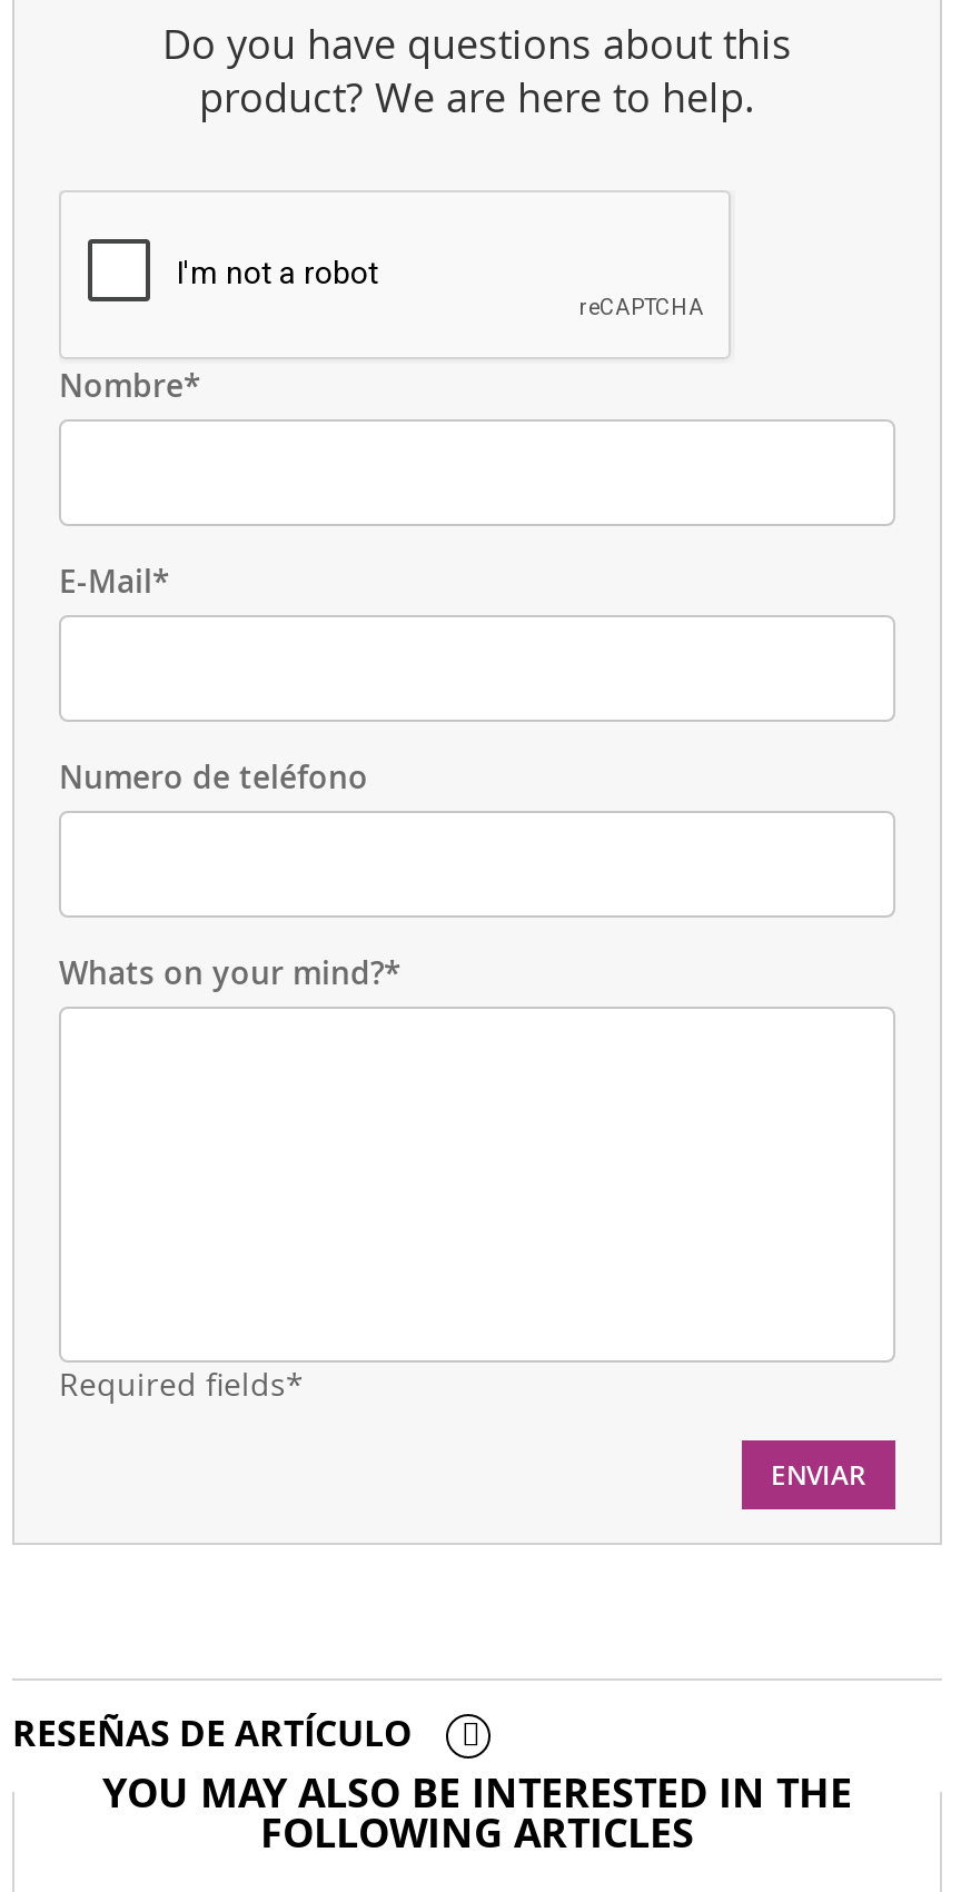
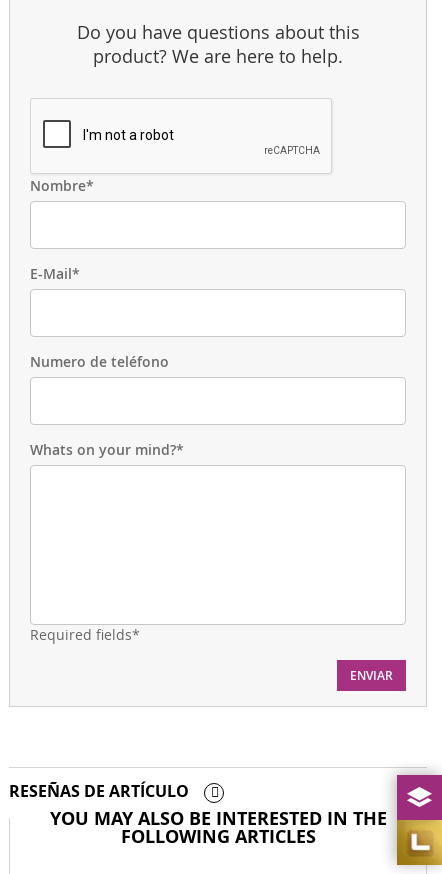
none -> [391,771,439,868] [image]

